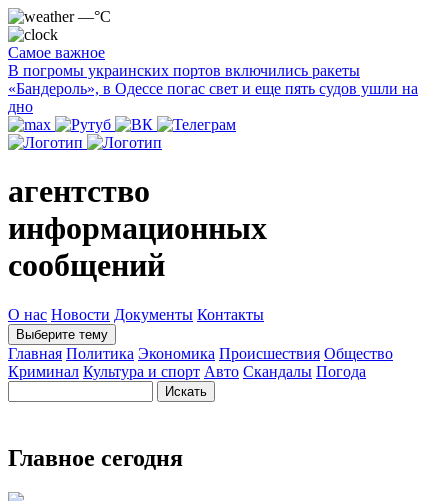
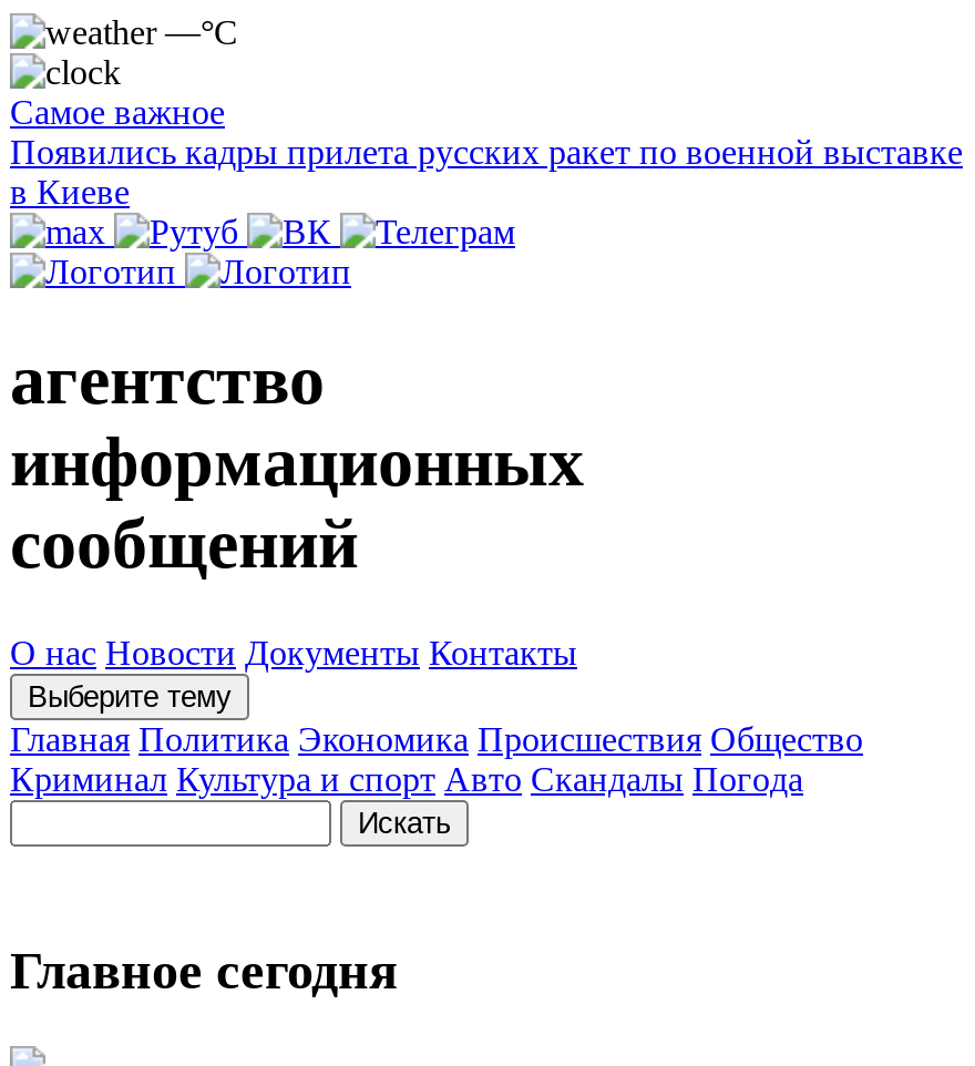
[8,62,418,115] В погромы украинских портов включились ракеты | «Бандероль», в Одессе погас свет и еще пять судов ушли на | дно -> [10,133,963,211] Появились кадры прилета русских ракет по военной выставке | в Киеве

